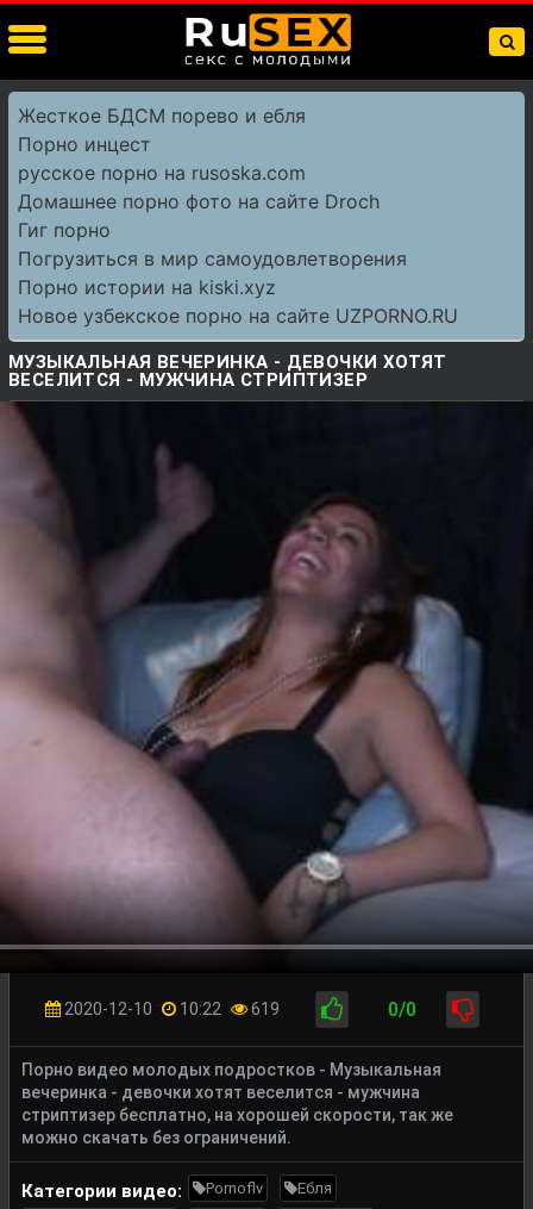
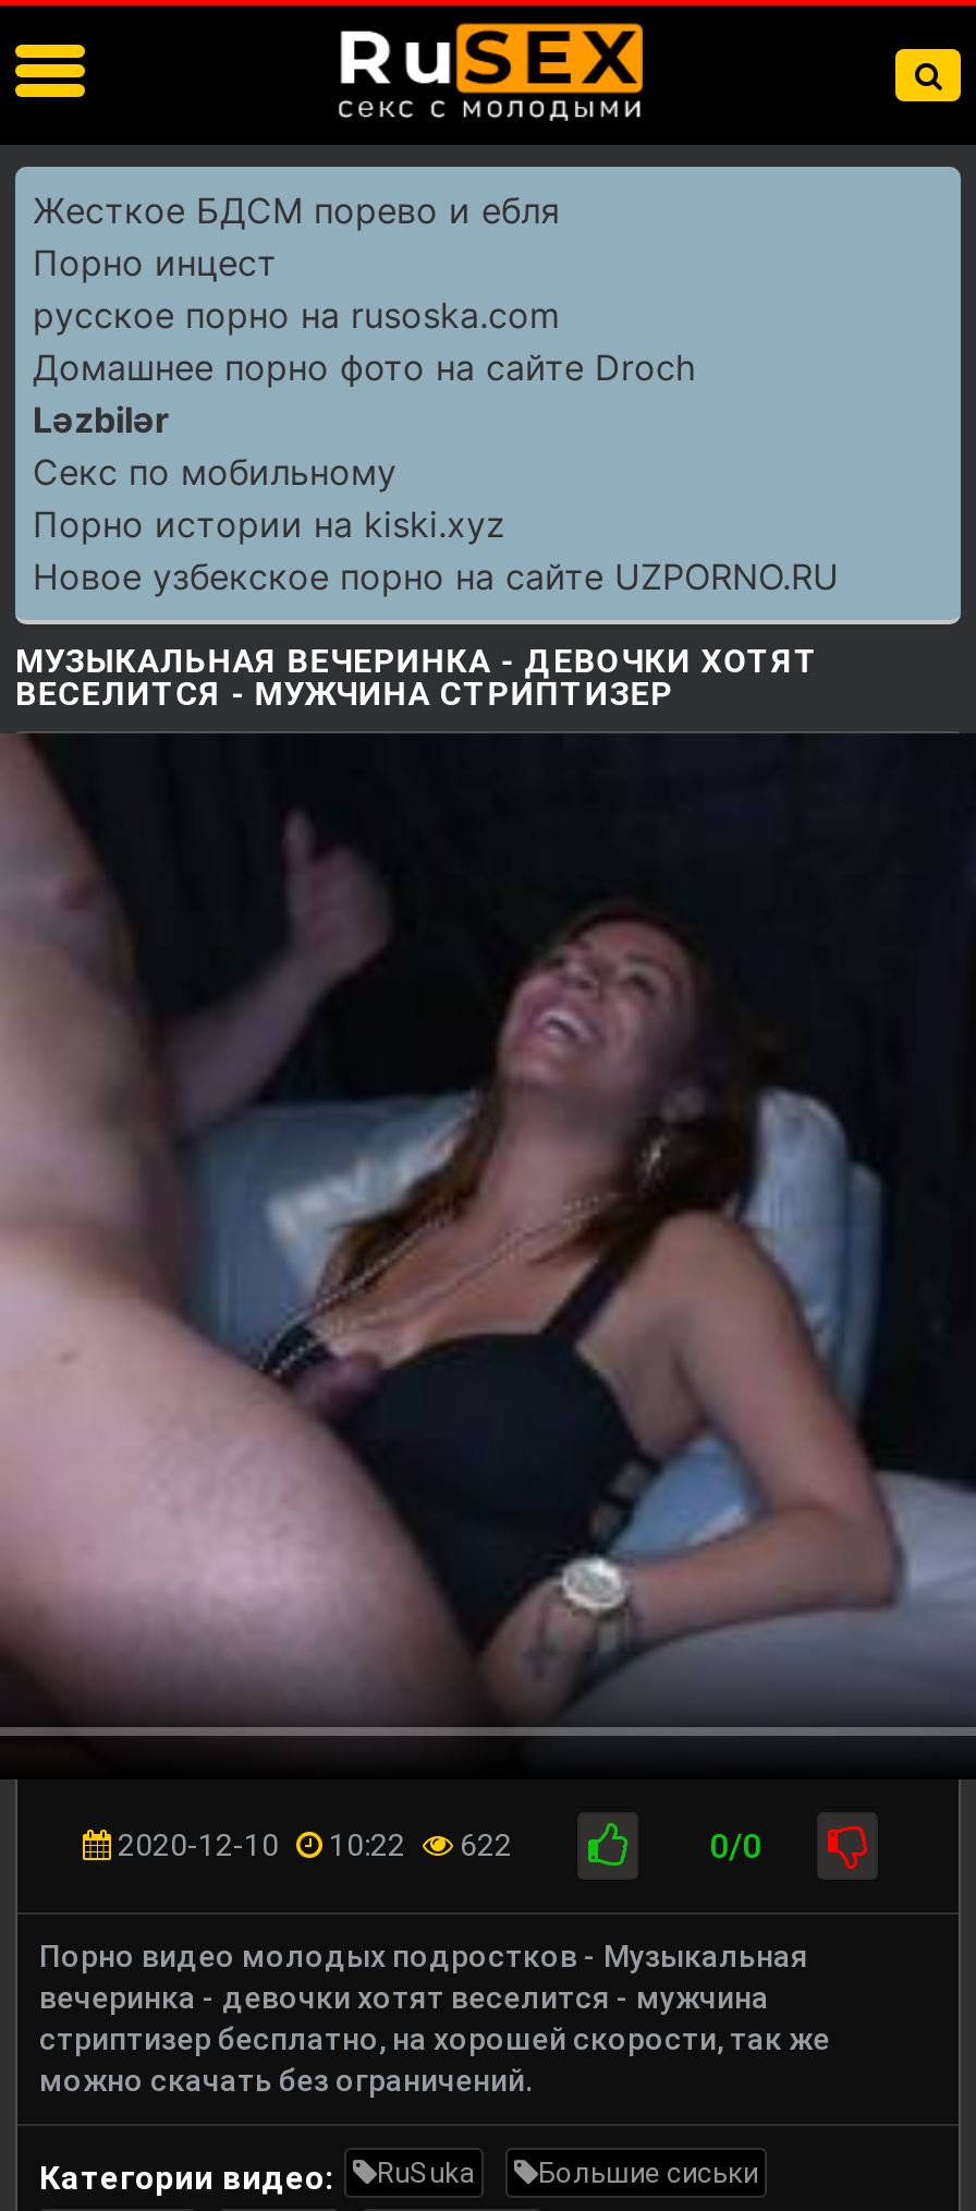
[18,218,407,270] Гиг порно | Погрузиться в мир самоудовлетворения -> [33,398,396,494] Ləzbilər | Секс по мобильному
[61,999,280,1018] 2020-12-10 10:22 619 -> [111,1827,512,1862] 2020-12-10 10:22 622
[206,1179,332,1197] Pornoflv | Ебля -> [377,2156,758,2189] RuSuka | Большие сиськи

